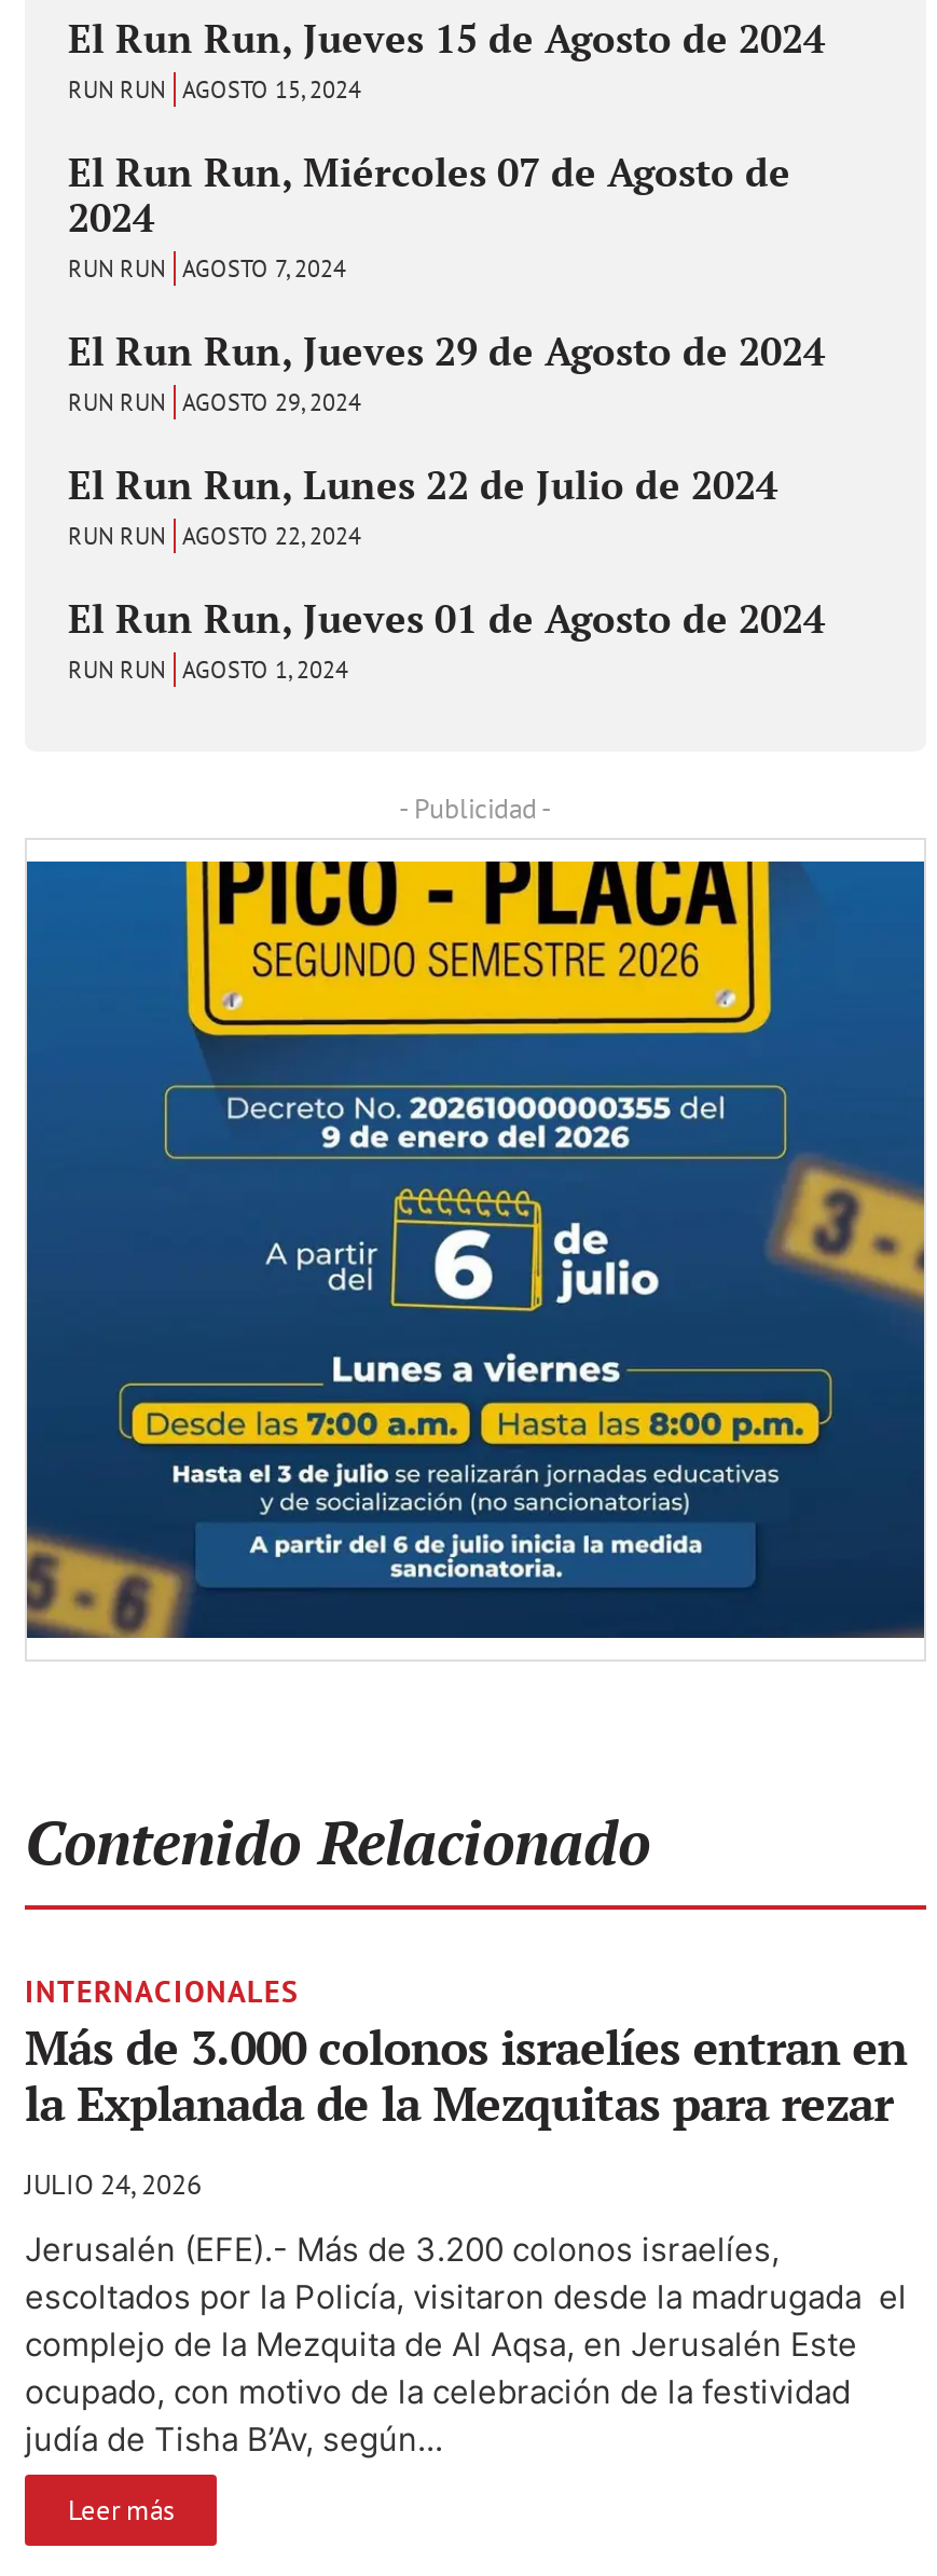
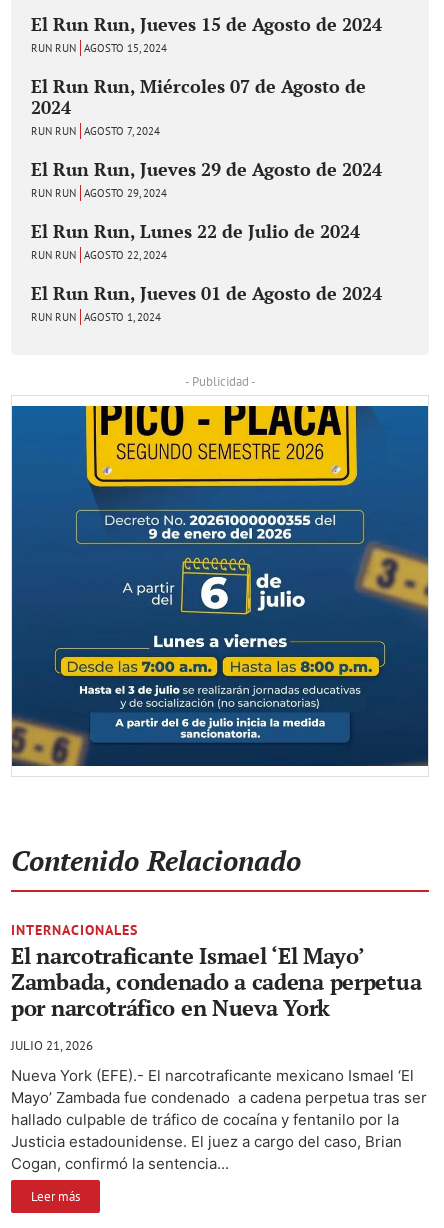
[25,2014,907,2133] Más de 3.000 colonos israelíes entran en | la Explanada de la Mezquitas para rezar -> [11,940,421,1021] El narcotraficante Ismael ‘El Mayo’ | Zambada, condenado a cadena perpetua | por narcotráfico en Nueva York
[25,2165,202,2202] JULIO 24, 2026 -> [11,1036,93,1053] JULIO 21, 2026
[25,2228,907,2458] Jerusalén (EFE).- Más de 3.200 colonos israelíes, | escoltados por la Policía, visitaron desde la madrugada el | complejo de la Mezquita de Al Aqsa, en Jerusalén Este | ocupado, con motivo de la celebración de la festividad | judía de Tisha B’Av, según... -> [11,1065,427,1172] Nueva York (EFE).- El narcotraficante mexicano Ismael ‘El | Mayo’ Zambada fue condenado a cadena perpetua tras ser | hallado culpable de tráfico de cocaína y fentanilo por la | Justicia estadounidense. El juez a cargo del caso, Brian | Cogan, confirmó la sentencia...

